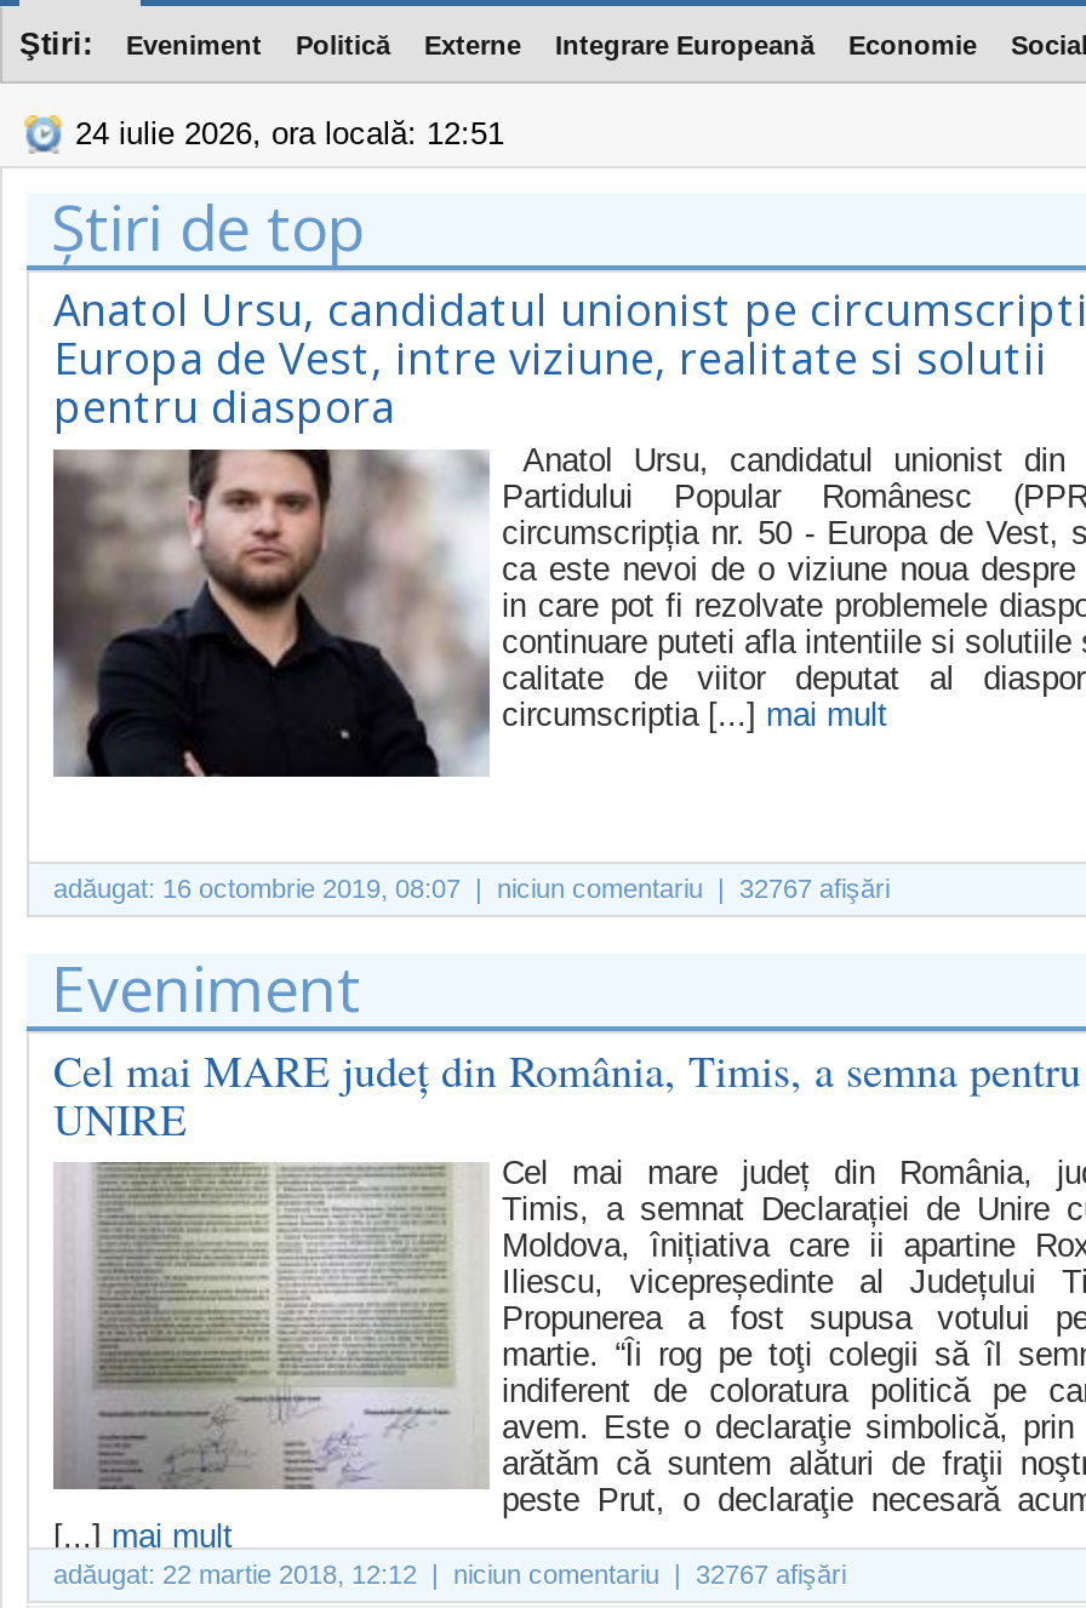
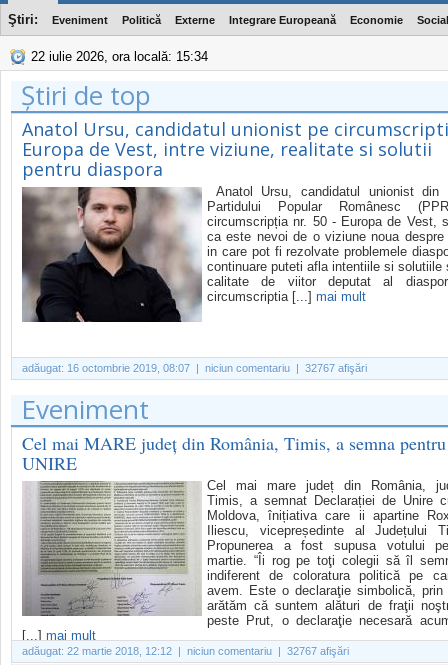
[75,115,504,151] 24 iulie 2026, ora locală: 12:51 -> [31,49,208,64] 22 iulie 2026, ora locală: 15:34

